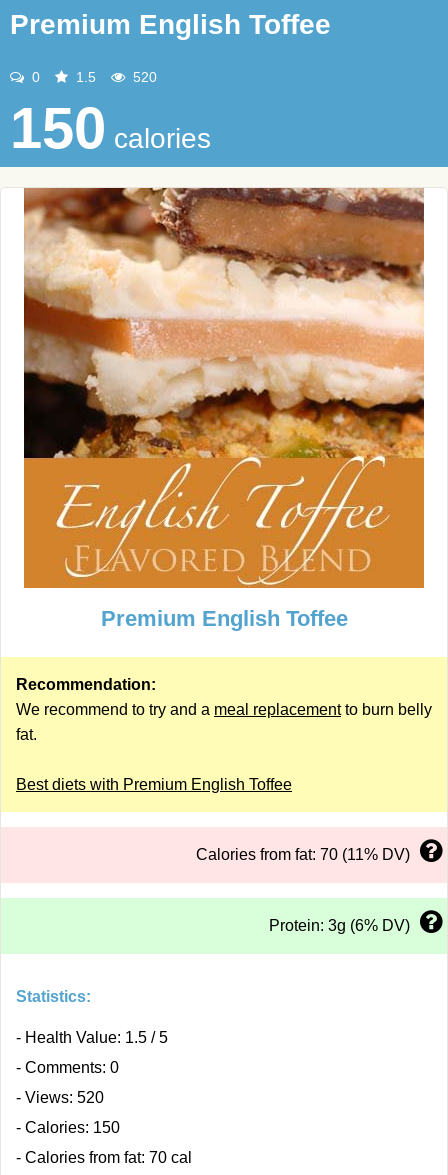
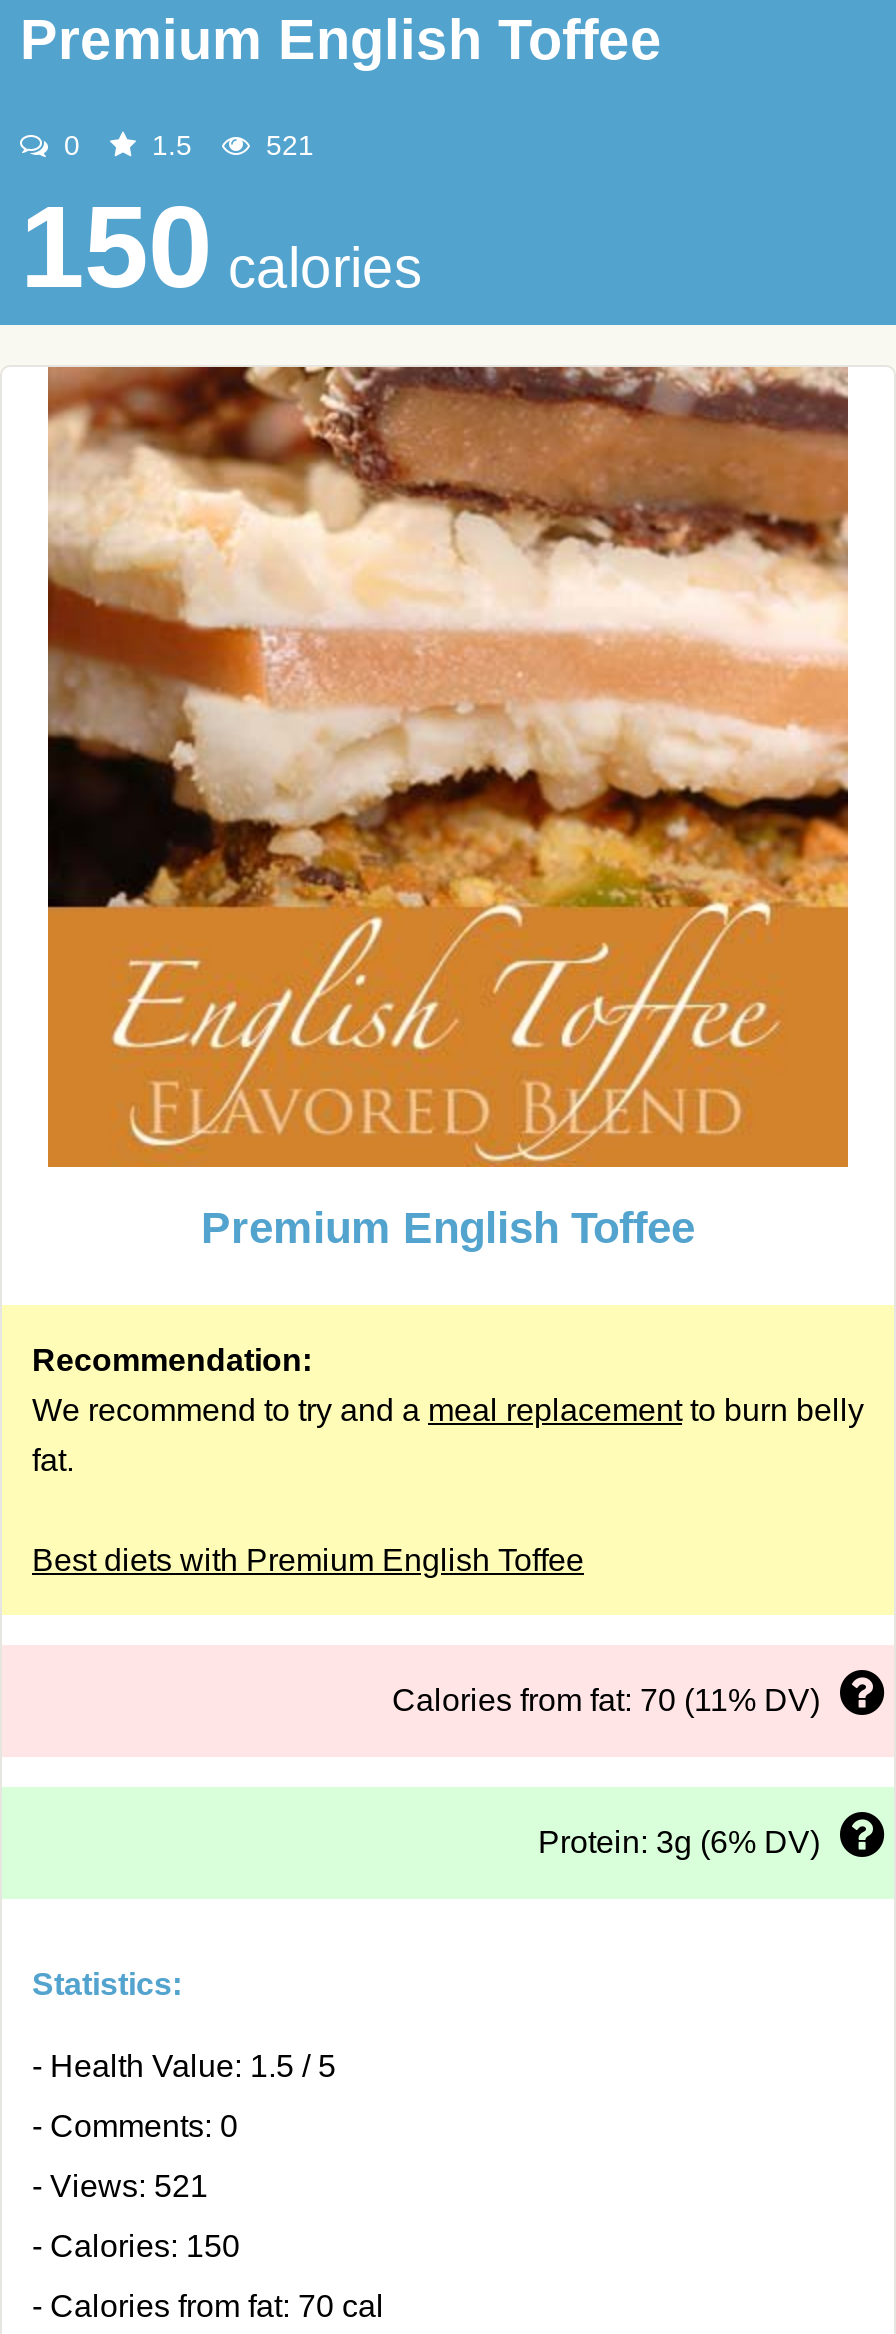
[129,69,157,85] 520 -> [258,129,314,161] 521
[16,1089,104,1106] - Views: 520 -> [32,2169,208,2203] - Views: 521

